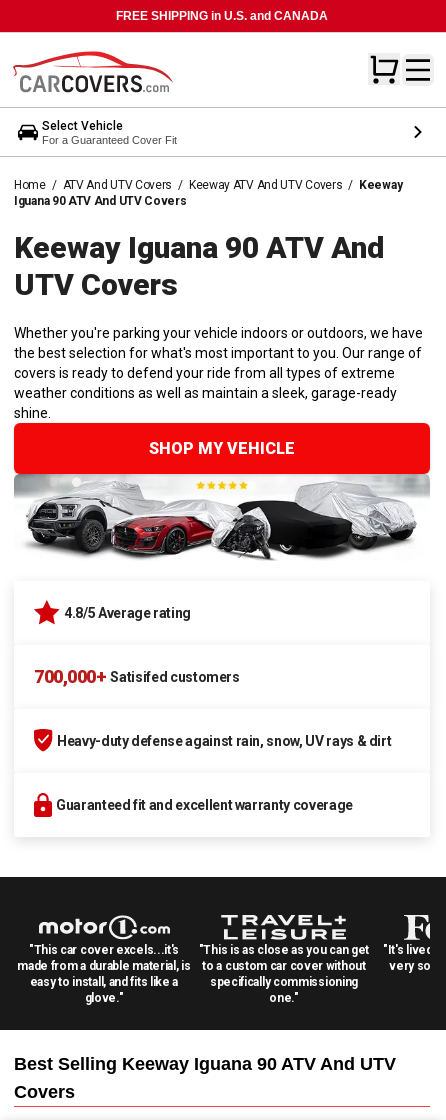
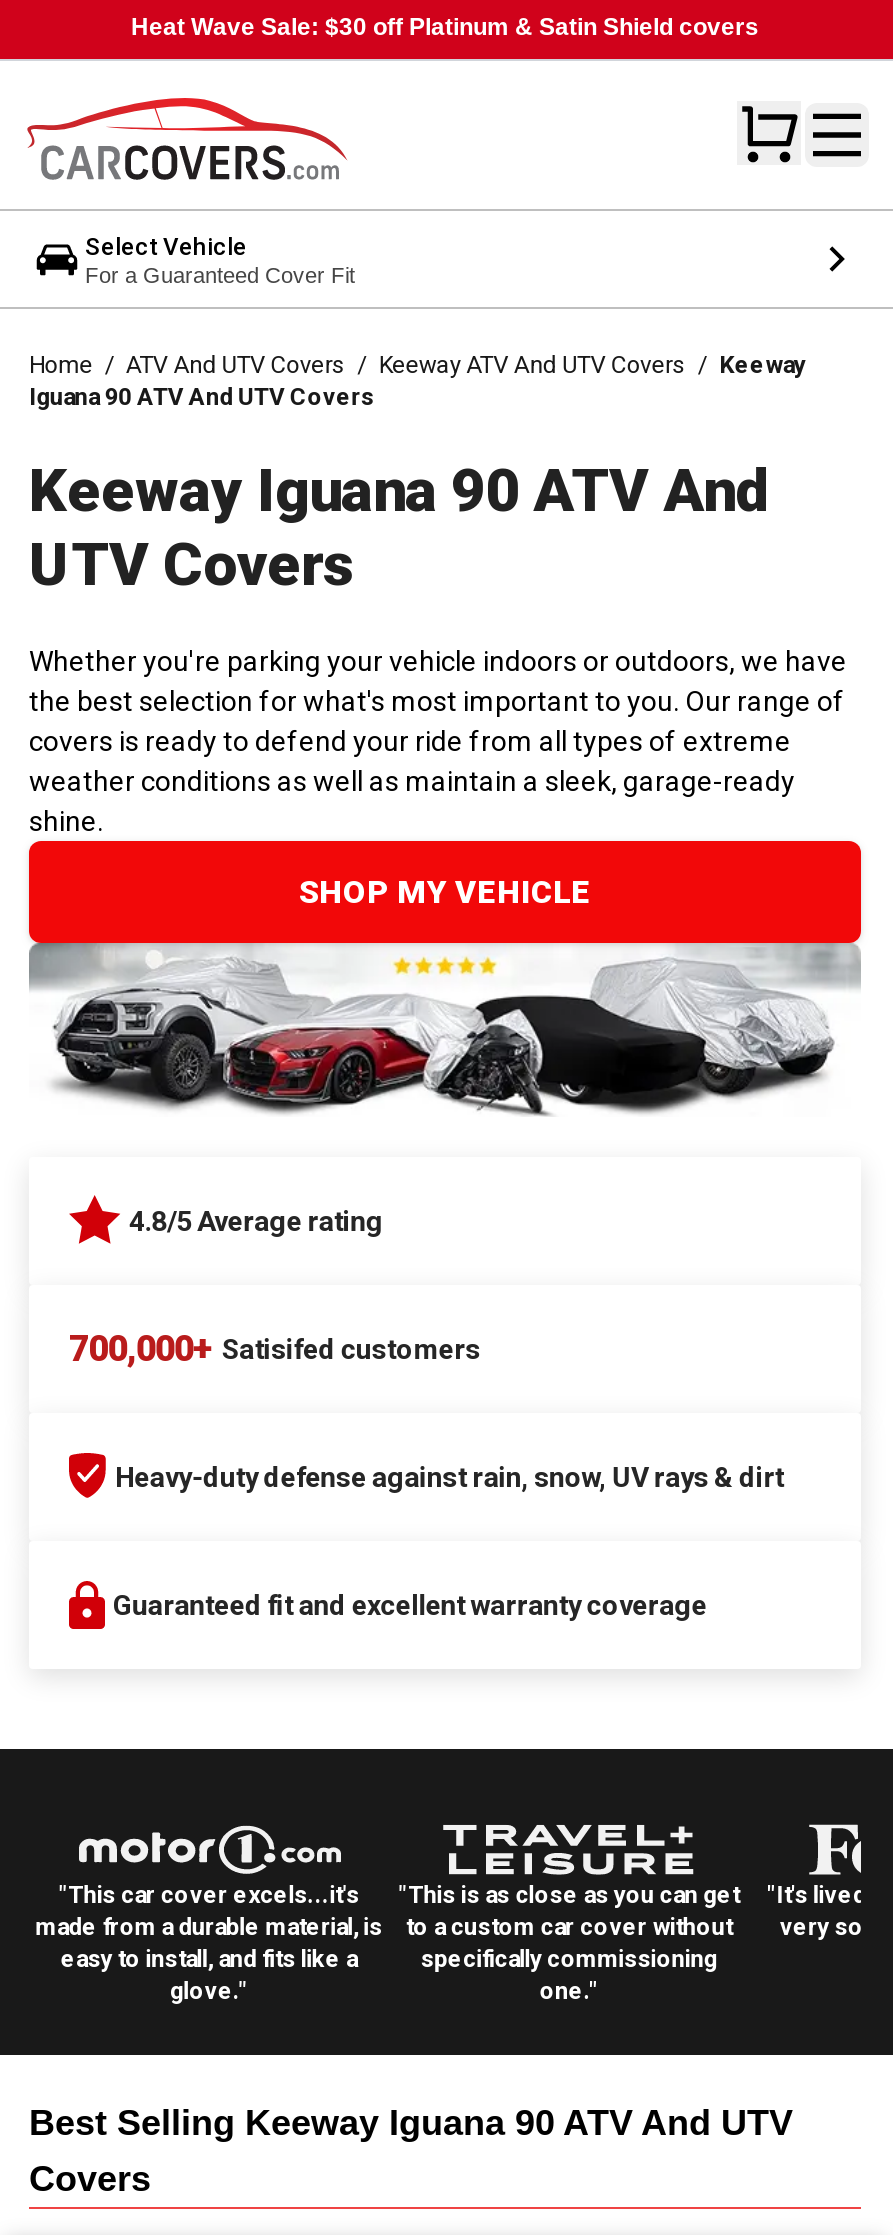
[116,9,328,23] FREE SHIPPING in U.S. and CANADA -> [131,13,759,41] Heat Wave Sale: $30 off Platinum & Satin Shield covers

